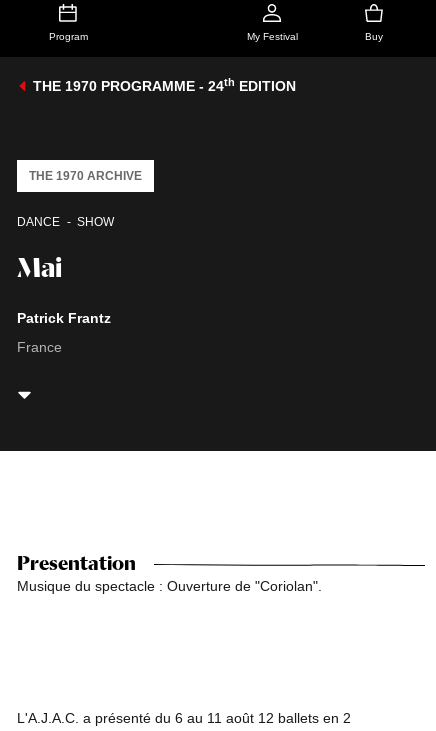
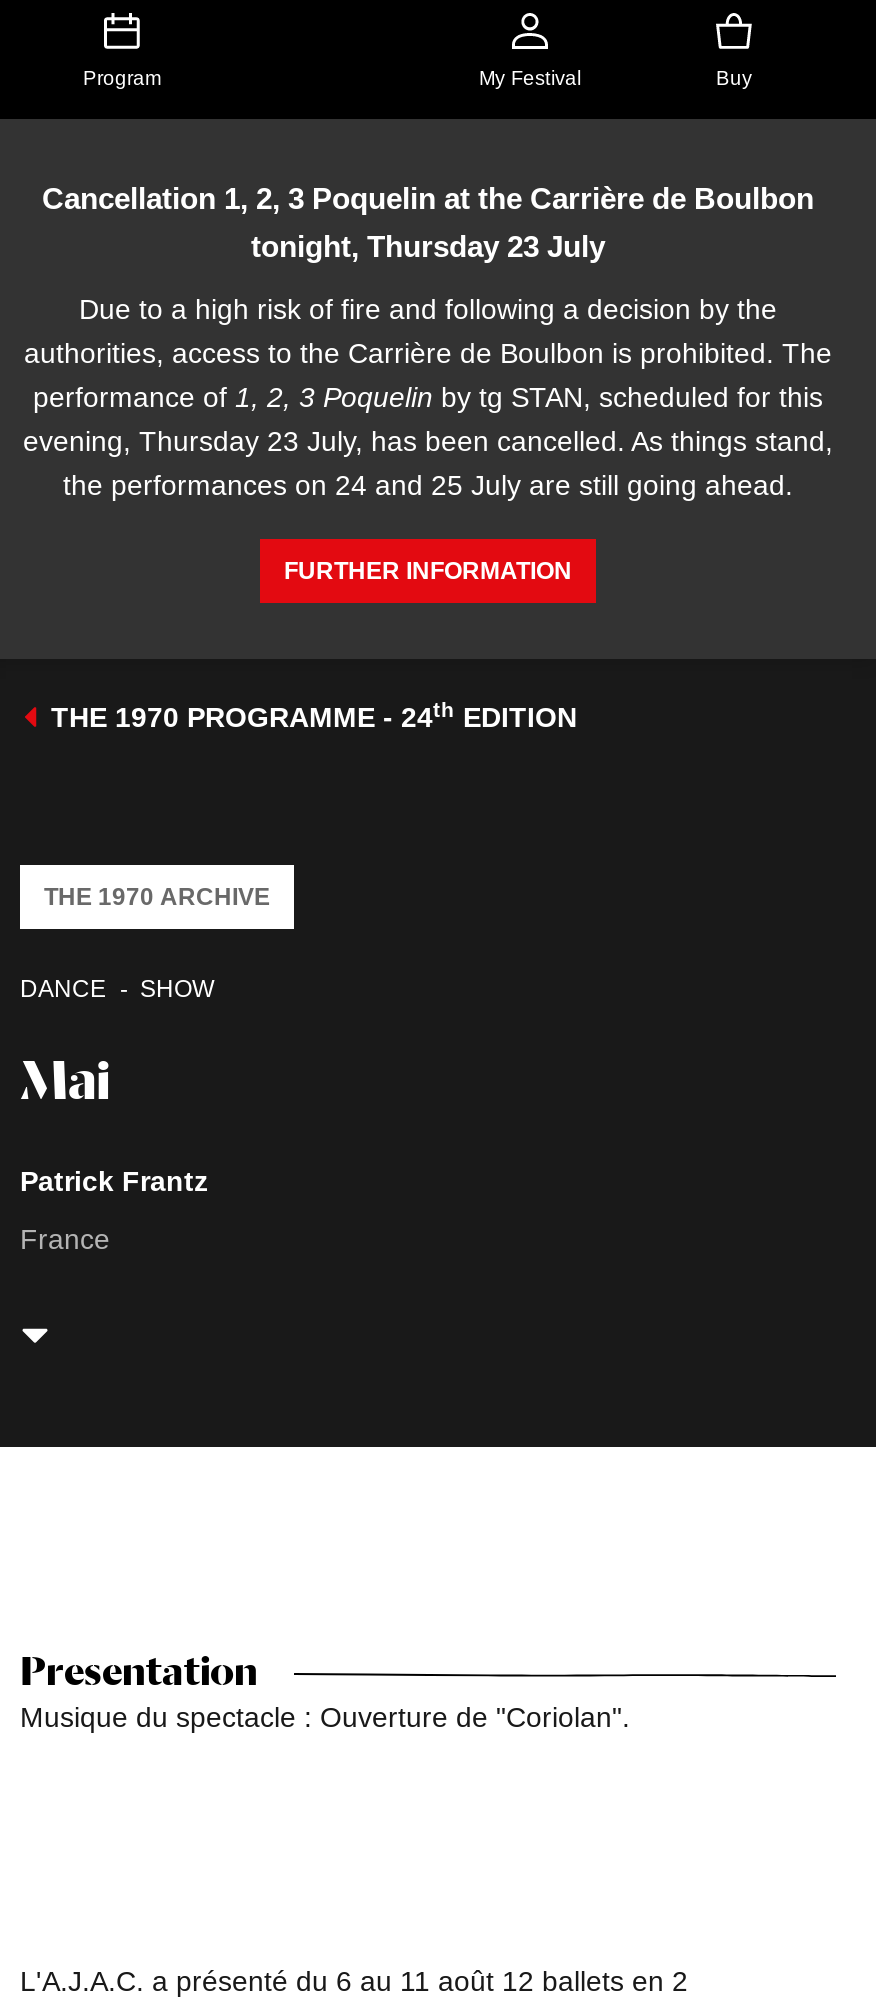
none -> [23,181,833,585] Cancellation 1, 2, 3 Poquelin at the Carrière de Boulbon | tonight, Thursday 23 July | Due to a high risk of fire and following a decision by the | authorities, access to the Carrière de Boulbon is prohibited. The | performance of 1, 2, 3 Poquelin by tg STAN, scheduled for this | evening, Thursday 23 July, has been cancelled. As things stand, | the performances on 24 and 25 July are still going ahead. | FURTHER INFORMATION

